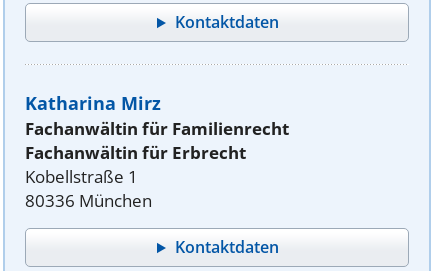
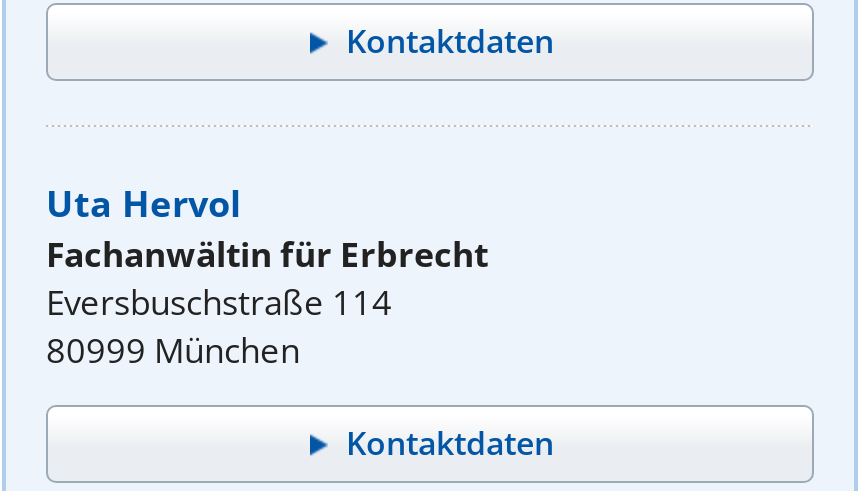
[25,90,289,139] Katharina Mirz | Fachanwältin für Familienrecht -> [46,178,242,226] Uta Hervol
[25,164,152,211] Kobellstraße 1 | 80336 München -> [46,278,392,372] Eversbuschstraße 114 | 80999 München

